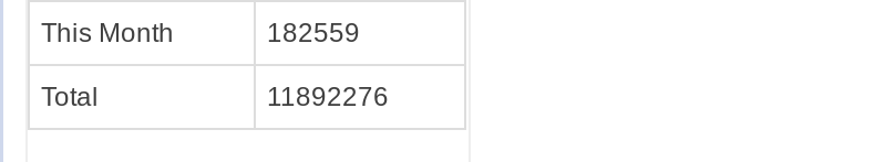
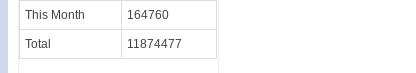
[267,17,360,48] 182559 -> [127,8,169,22] 164760
[267,81,389,112] 11892276 -> [127,37,182,51] 11874477

